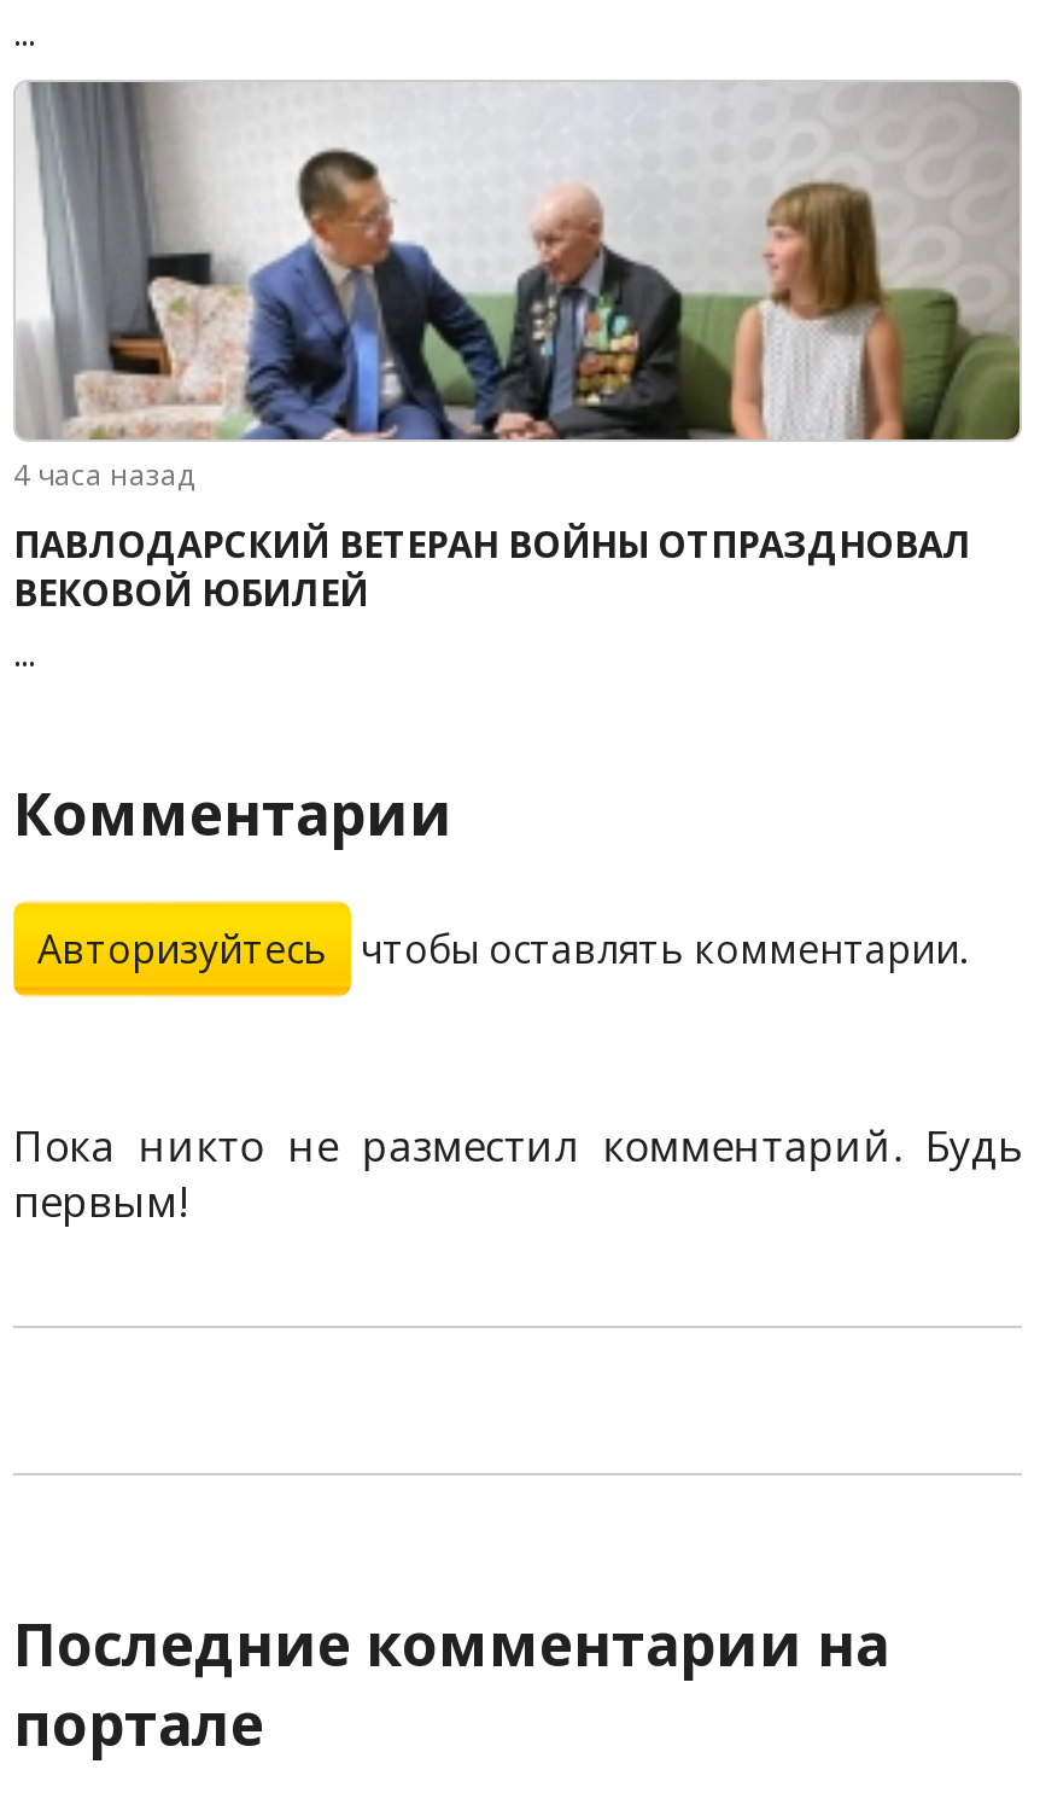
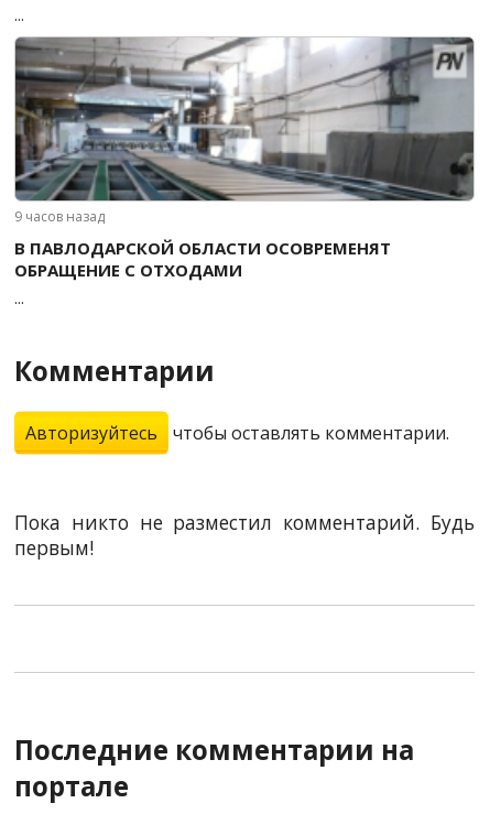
[13,82,1022,495] [image] | 4 часа назад -> [14,37,473,226] [image] | 9 часов назад
[13,519,971,616] ПАВЛОДАРСКИЙ ВЕТЕРАН ВОЙНЫ ОТПРАЗДНОВАЛ | ВЕКОВОЙ ЮБИЛЕЙ -> [14,237,391,281] В ПАВЛОДАРСКОЙ ОБЛАСТИ ОСОВРЕМЕНЯТ | ОБРАЩЕНИЕ С ОТХОДАМИ

